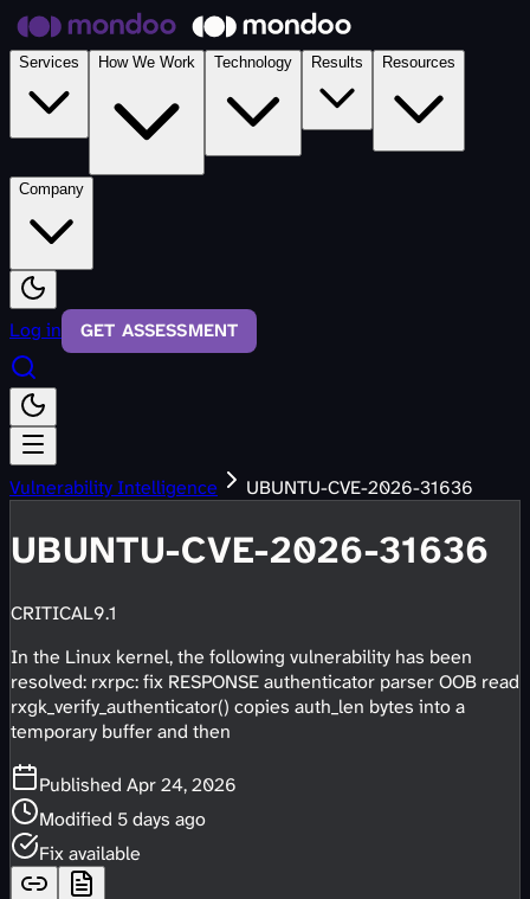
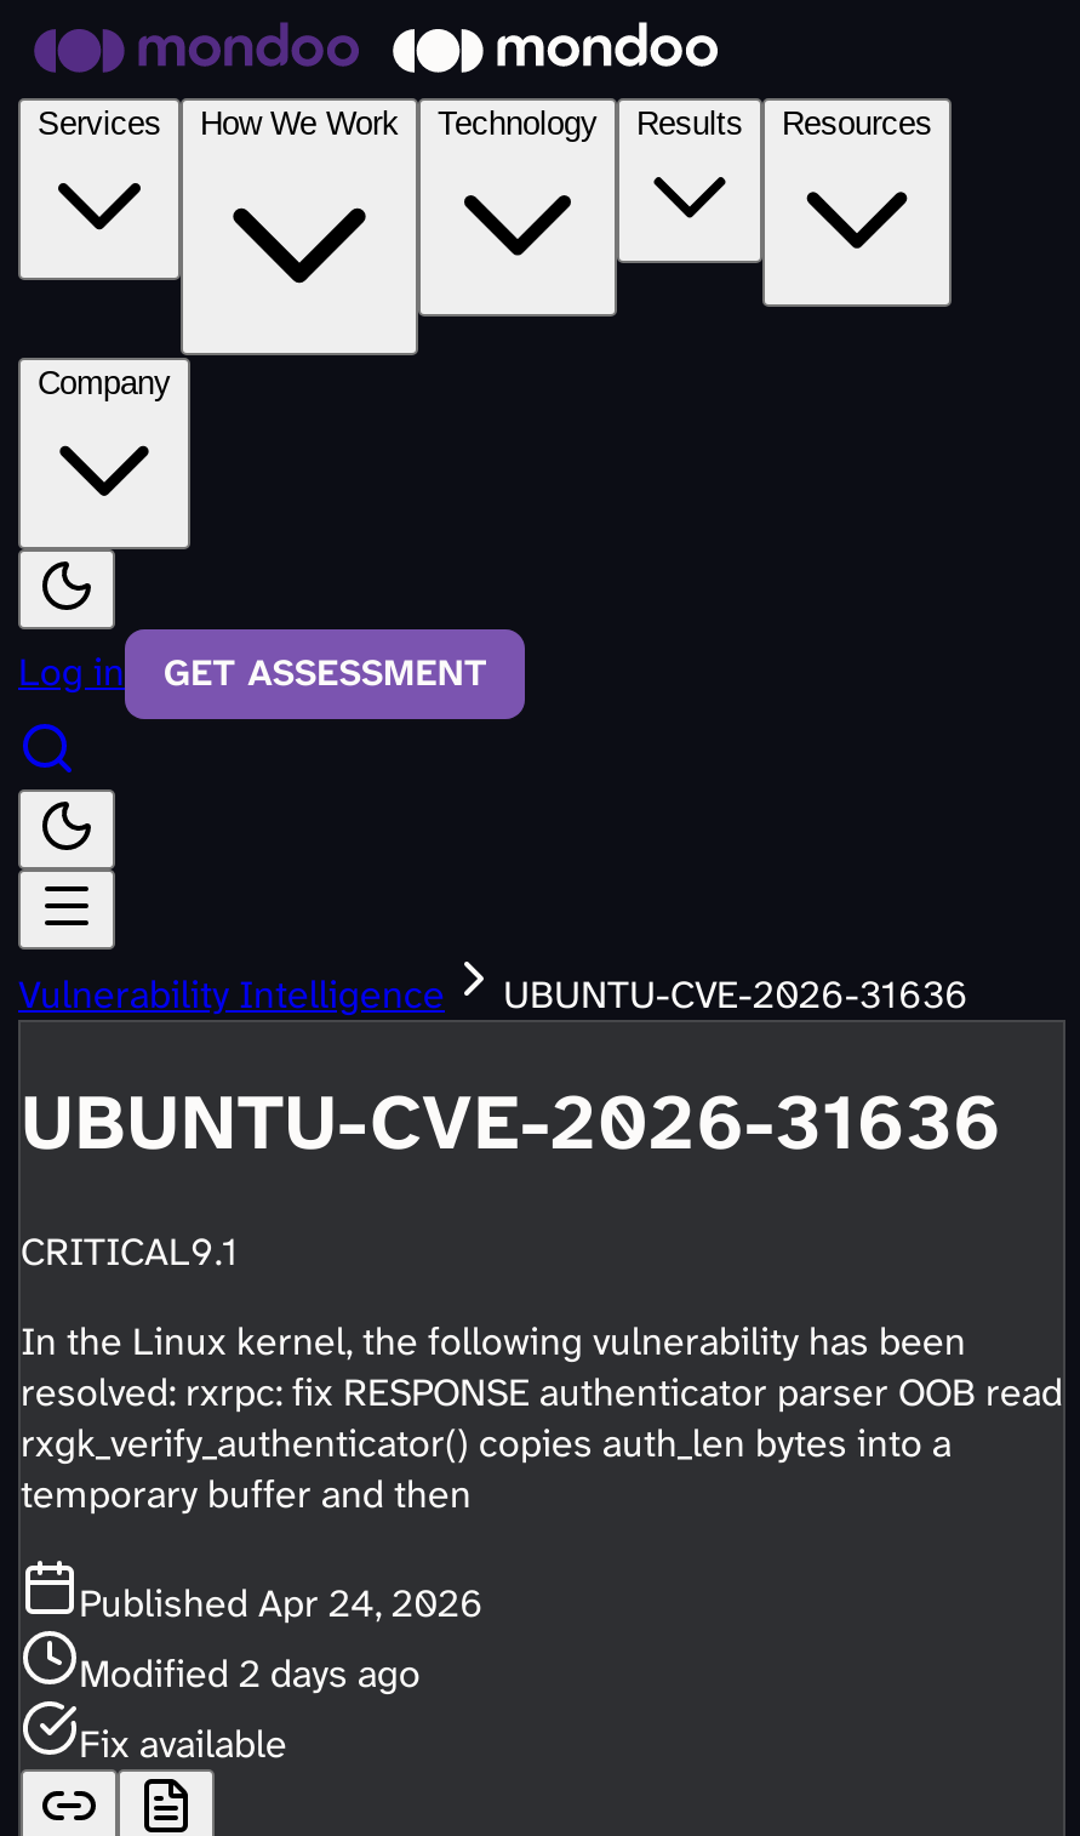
[39,806,206,831] Modified 5 days ago -> [79,1648,421,1699] Modified 2 days ago

